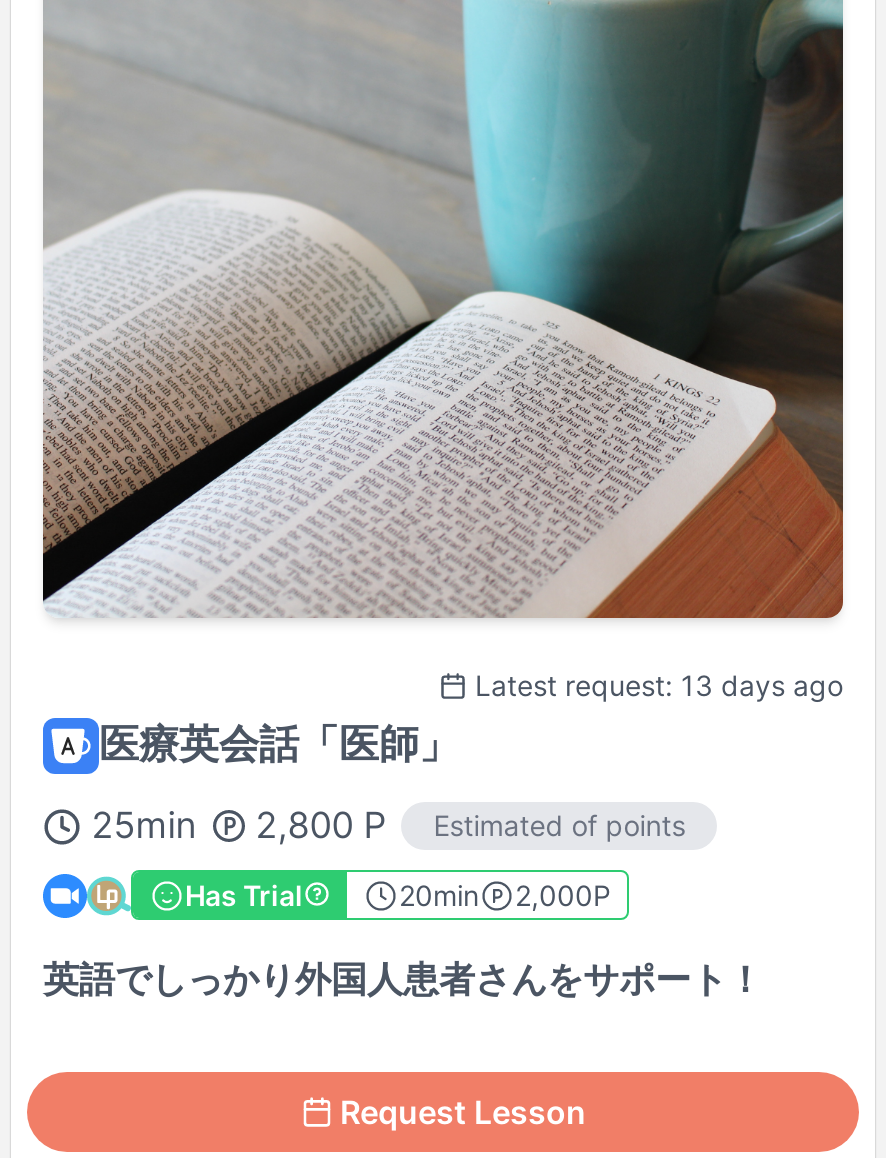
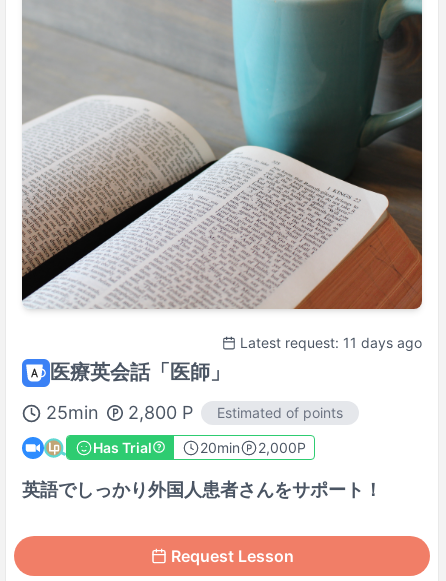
[467,668,843,702] Latest request: 13 days ago -> [236,334,422,351] Latest request: 11 days ago

